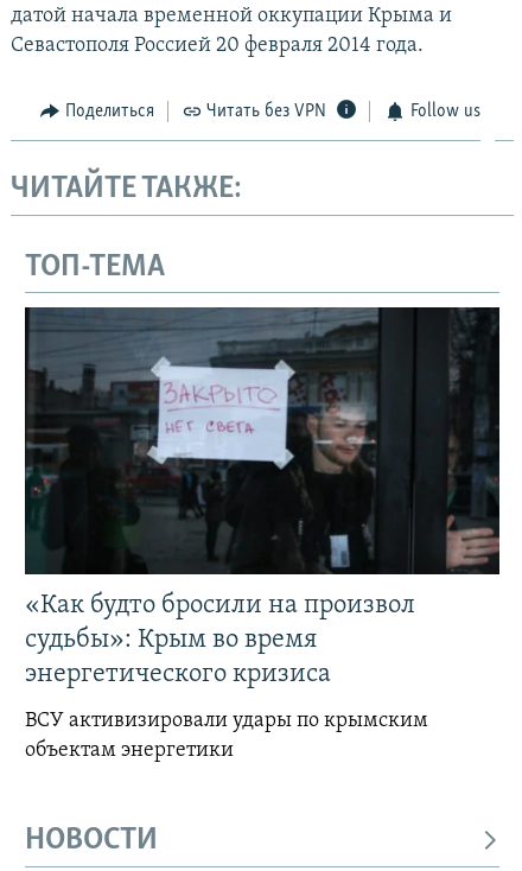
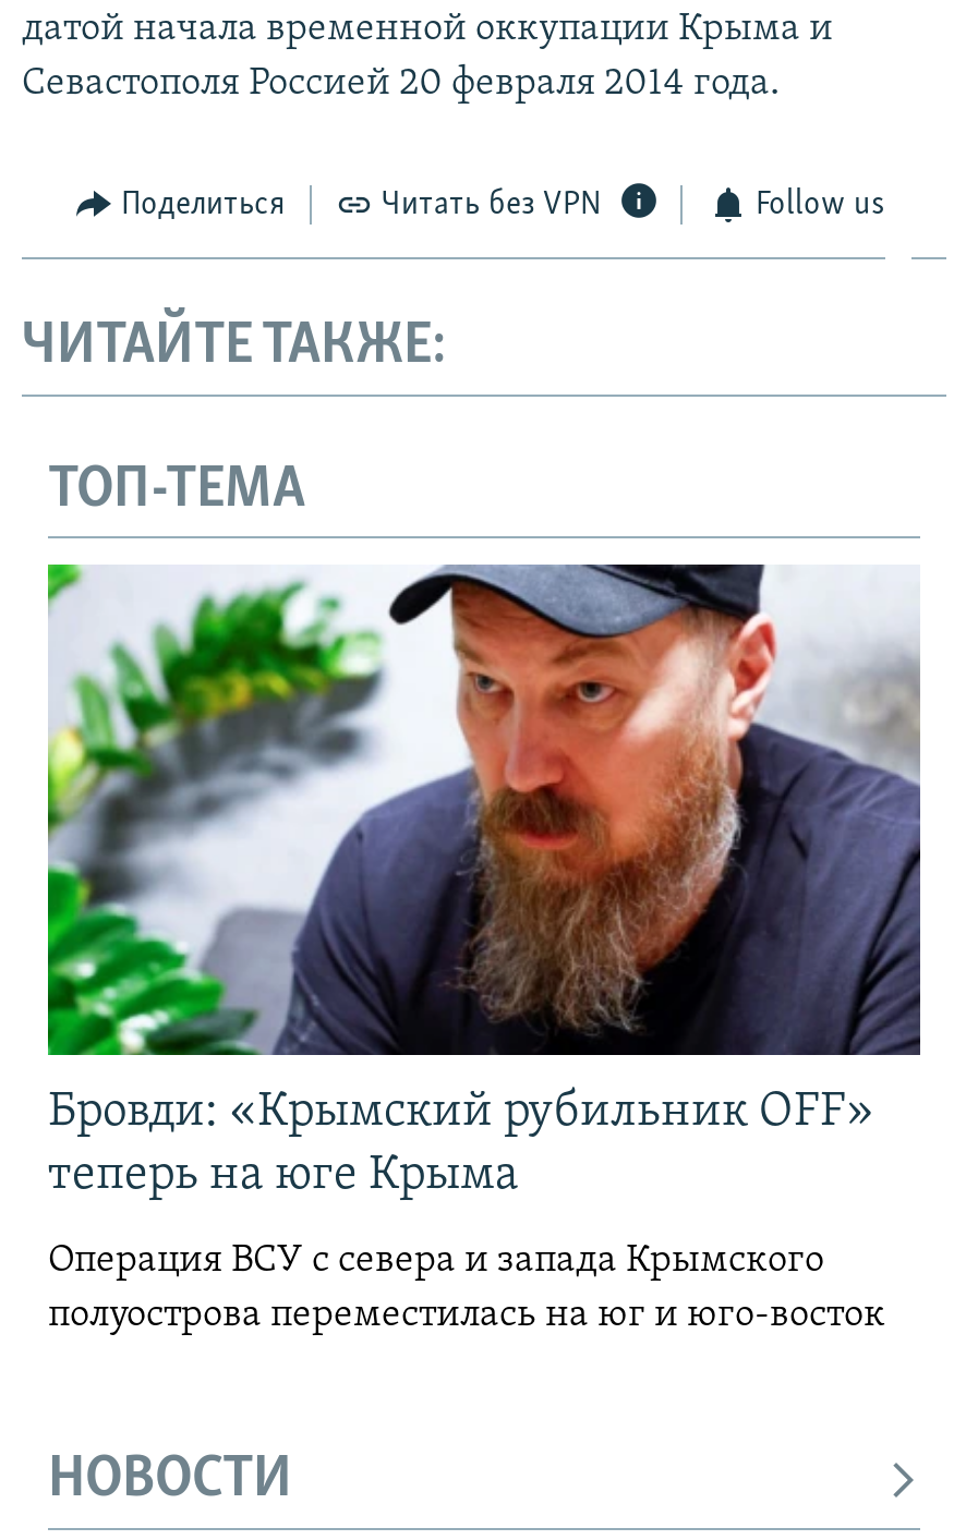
[24,306,501,689] [image] | «Как будто бросили на произвол | судьбы»: Крым во время | энергетического кризиса -> [46,562,922,1202] [image] | Бровди: «Крымский рубильник OFF» | теперь на юге Крыма
[25,710,428,762] ВСУ активизировали удары по крымским | объектам энергетики -> [48,1241,885,1337] Операция ВСУ с севера и запада Крымского | полуострова переместилась на юг и юго-восток

